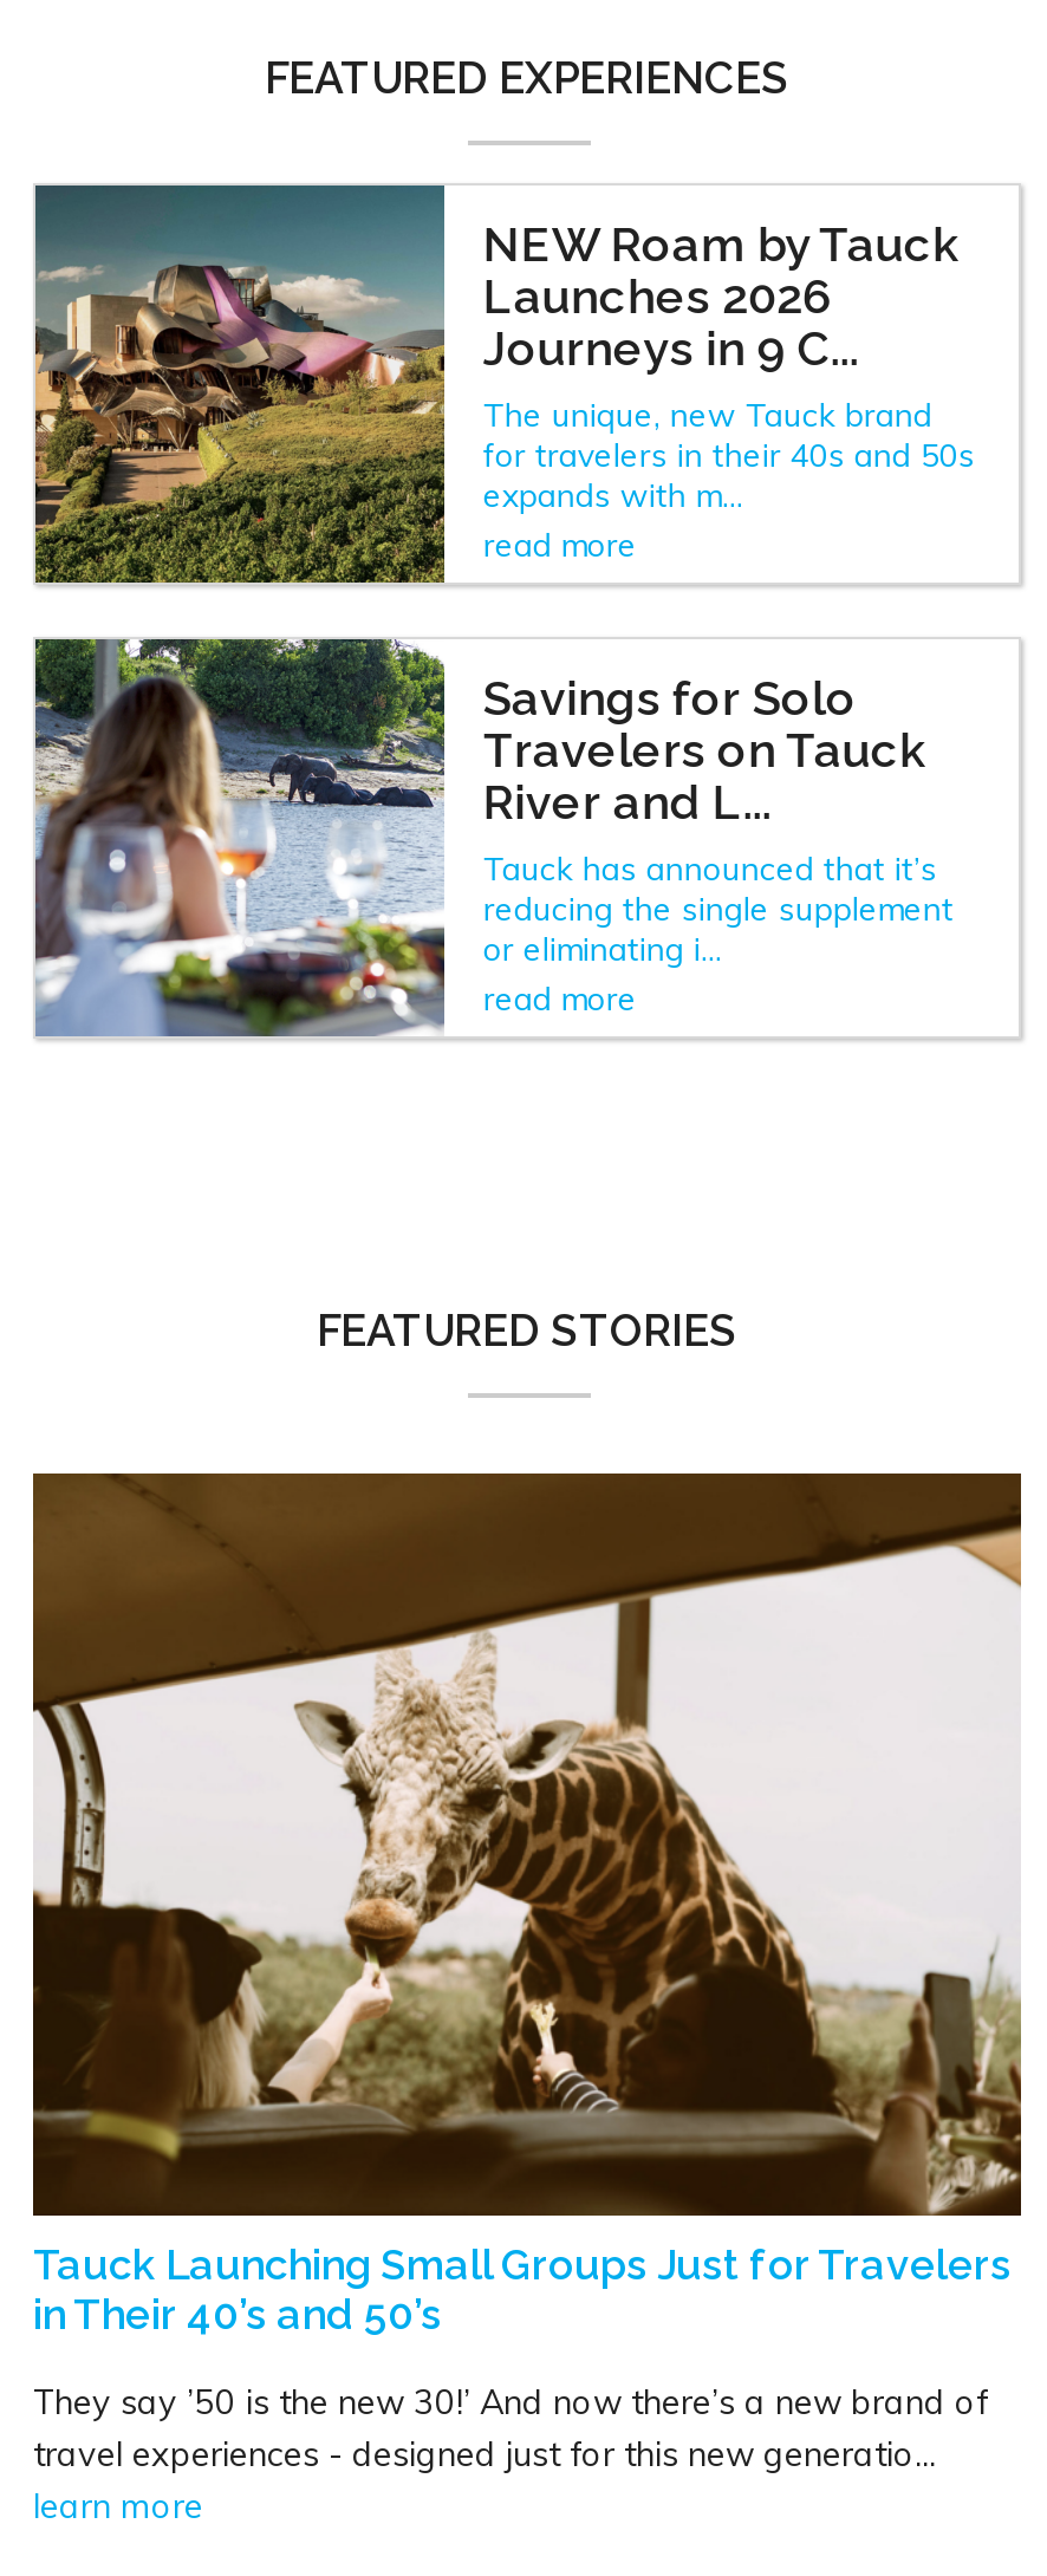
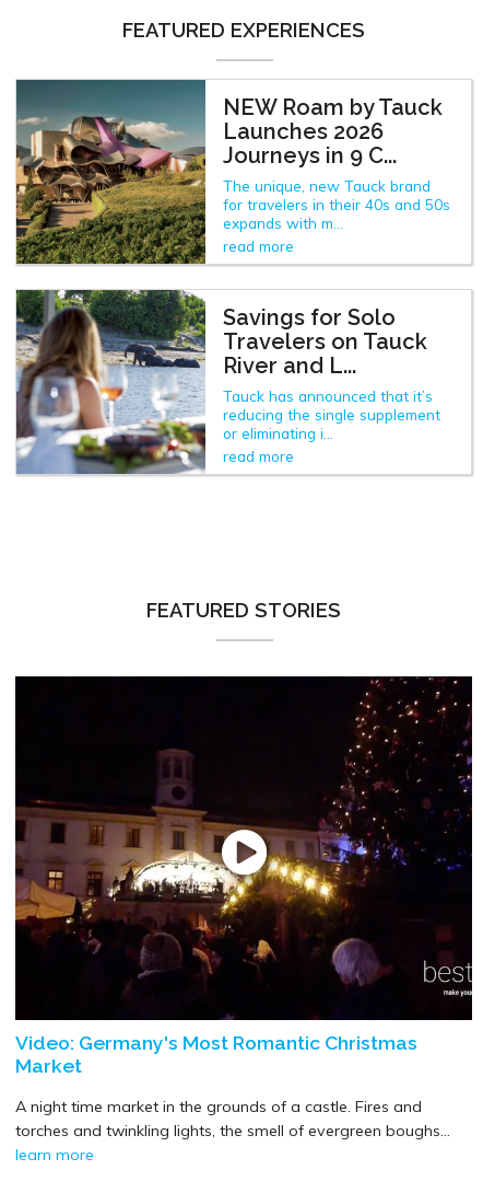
[31,1474,1023,2338] [image] | Tauck Launching Small Groups Just for Travelers | in Their 40’s and 50’s -> [14,676,473,1077] [image] | Video: Germany's Most Romantic Christmas | Market
[33,2381,988,2475] They say ’50 is the new 30!’ And now there’s a new brand of | travel experiences - designed just for this new generatio... -> [15,1097,450,1140] A night time market in the grounds of a castle. Fires and | torches and twinkling lights, the smell of evergreen boughs...

